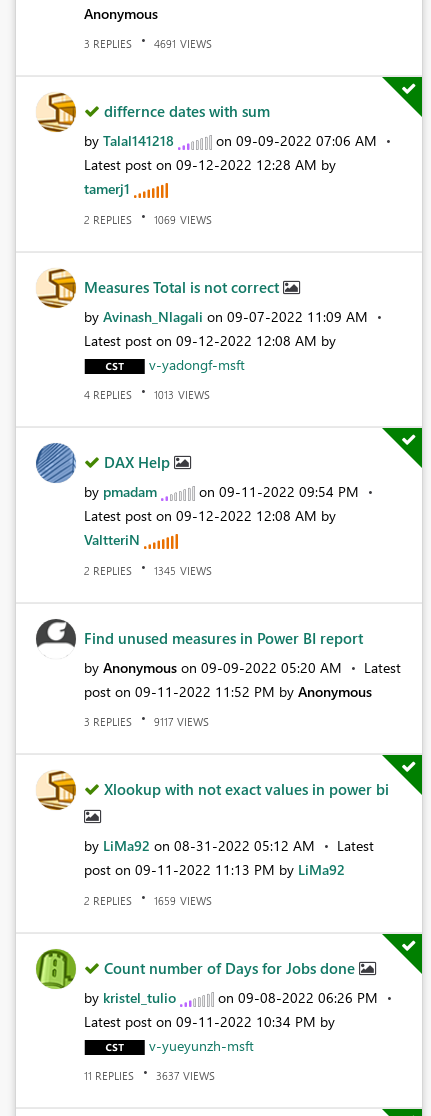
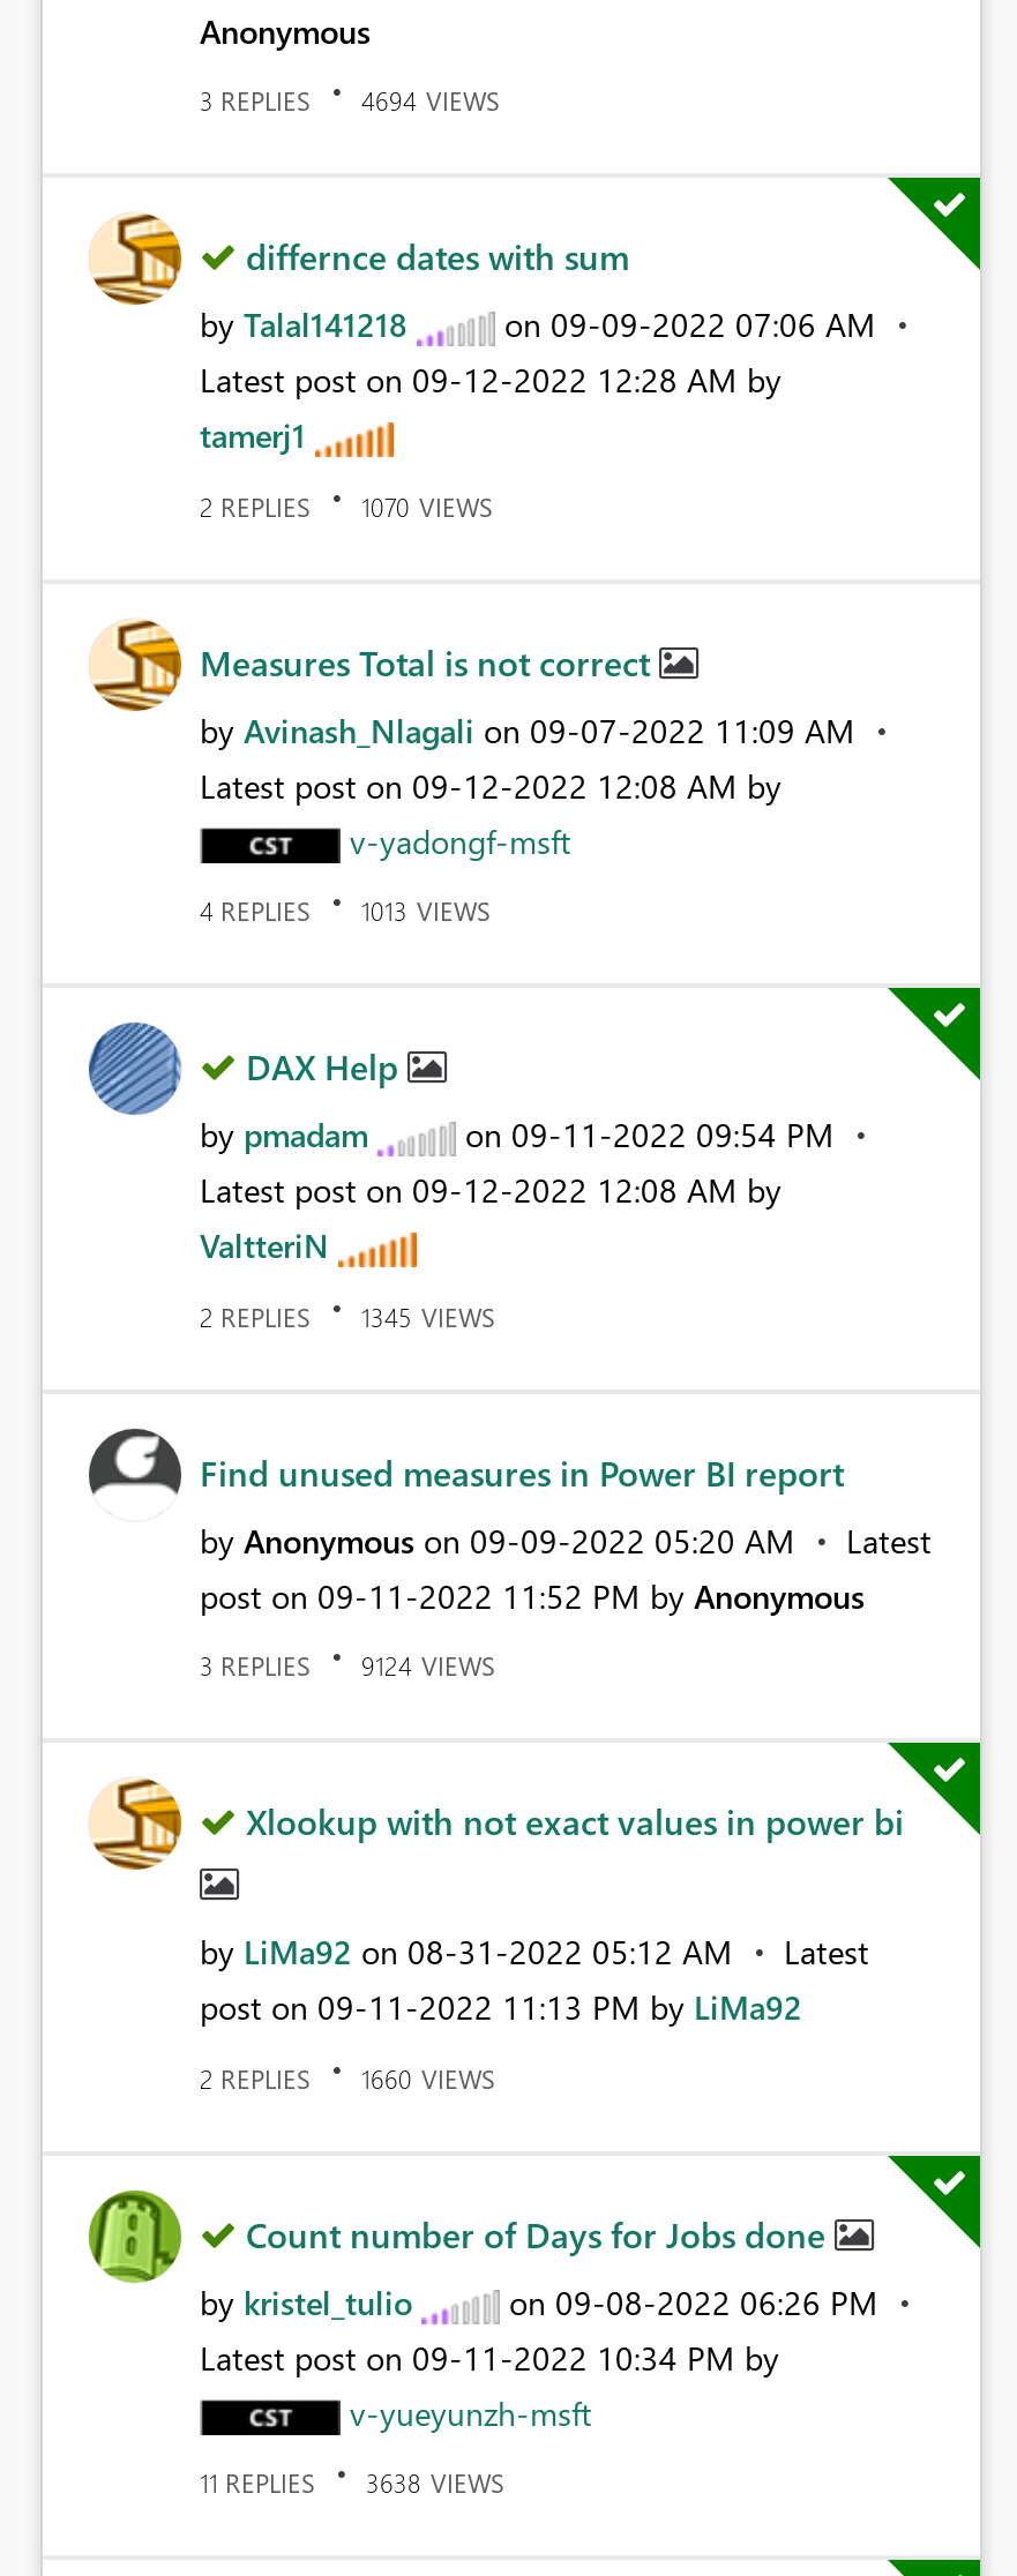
[84,36,212,51] 3 REPLIES 4691 VIEWS -> [200,84,500,119] 3 REPLIES 4694 VIEWS
[84,212,212,227] 2 REPLIES 1069 VIEWS -> [200,489,493,524] 2 REPLIES 1070 VIEWS
[84,714,209,729] 3 REPLIES 9117 VIEWS -> [200,1649,495,1684] 3 REPLIES 9124 VIEWS
[84,893,212,908] 2 REPLIES 1659 VIEWS -> [200,2061,495,2096] 2 REPLIES 1660 VIEWS
[84,1068,215,1083] 11 REPLIES 3637 VIEWS -> [200,2466,504,2501] 11 REPLIES 3638 VIEWS

